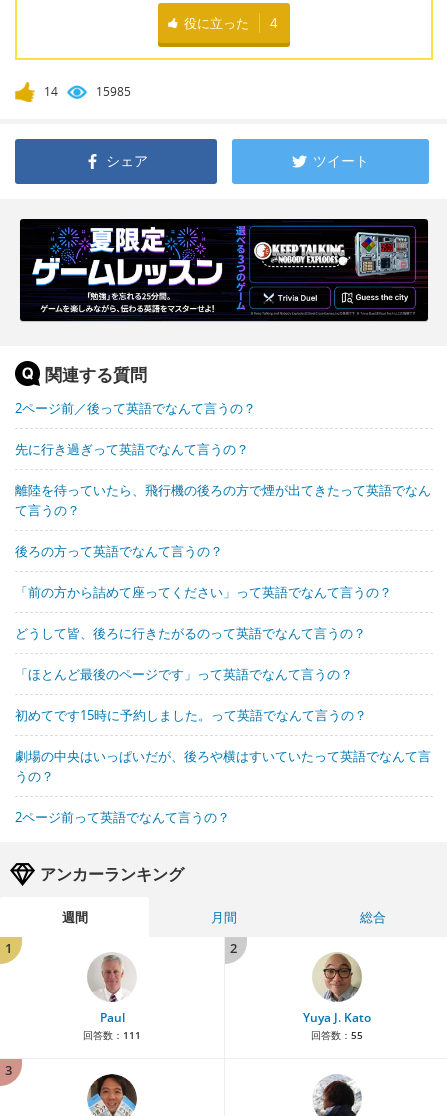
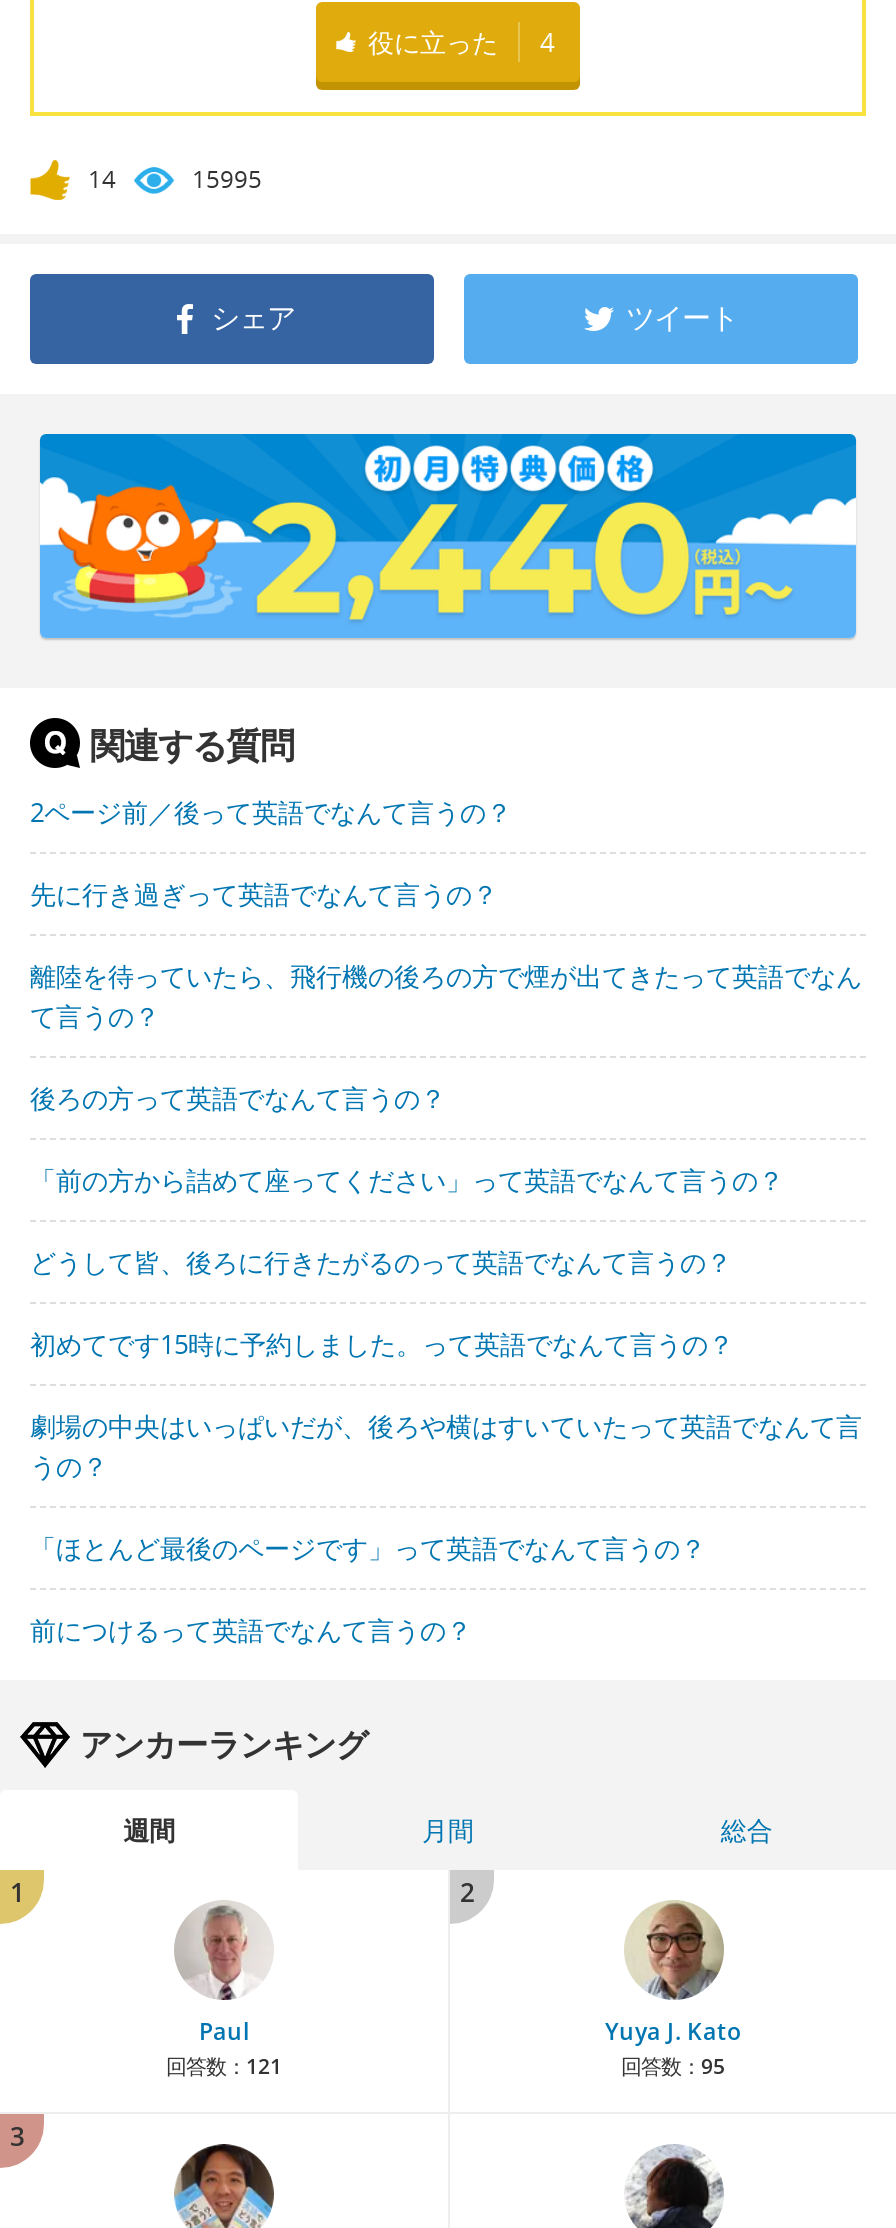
[96,83,131,100] 15985 -> [192,162,262,196] 15995
[19,218,429,322] [image] -> [38,432,858,640] [image]
moved [15,665,353,683] -> [30,1530,706,1566]: 「ほとんど最後のページです」って英語でなんて言うの？
moved [15,706,431,785] -> [30,1326,862,1484]: 初めてです15時に予約しました。って英語でなんて言うの？ | 劇場の中央はいっぱいだが、後ろや横はすいていたって英語でなんて言 | うの？
[15,808,230,826] 2ページ前って英語でなんて言うの？ -> [30,1612,472,1648] 前につけるって英語でなんて言うの？
[83,1028,141,1042] 回答数：111 -> [166,2052,282,2080] 回答数：121
[310,1028,362,1042] 回答数：55 -> [621,2052,725,2080] 回答数：95

